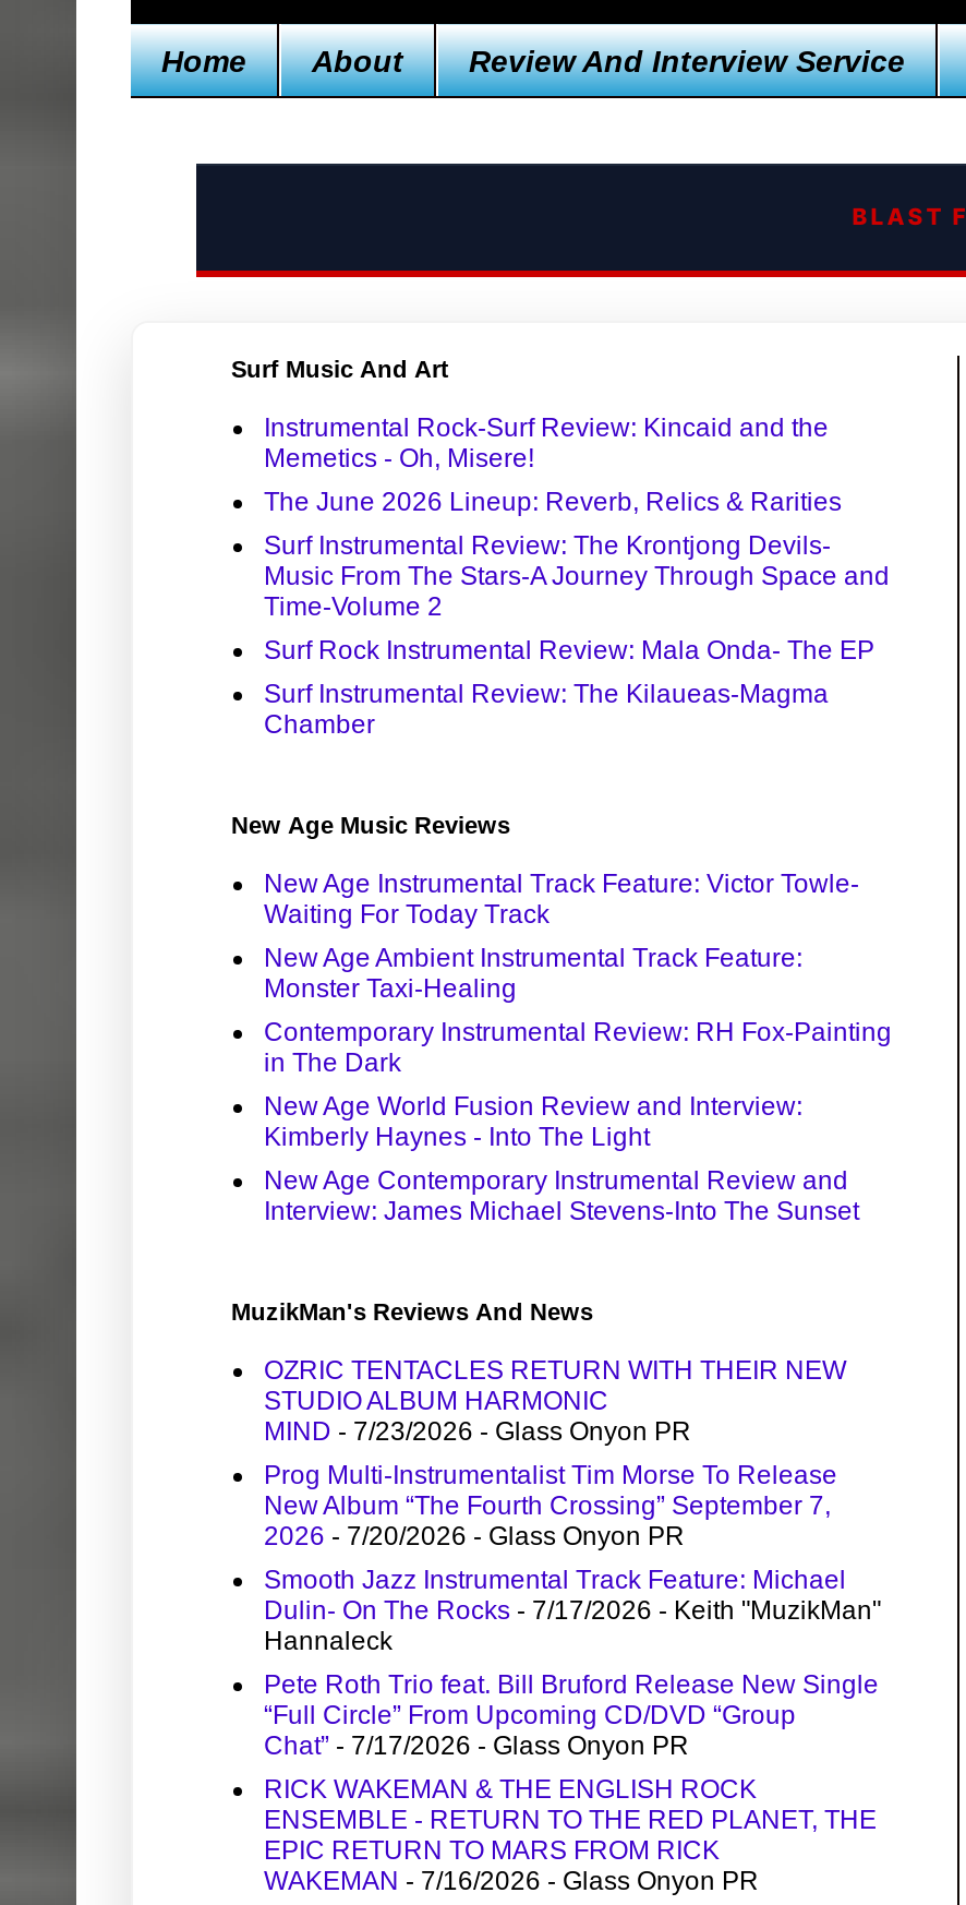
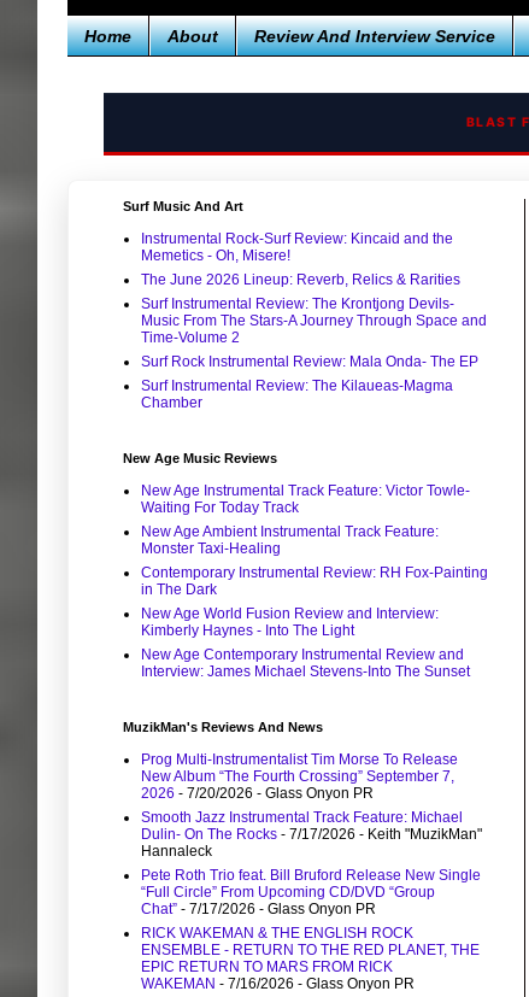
[264,1355,846,1447] OZRIC TENTACLES RETURN WITH THEIR NEW | STUDIO ALBUM HARMONIC | MIND - 7/23/2026 - Glass Onyon PR -> none

